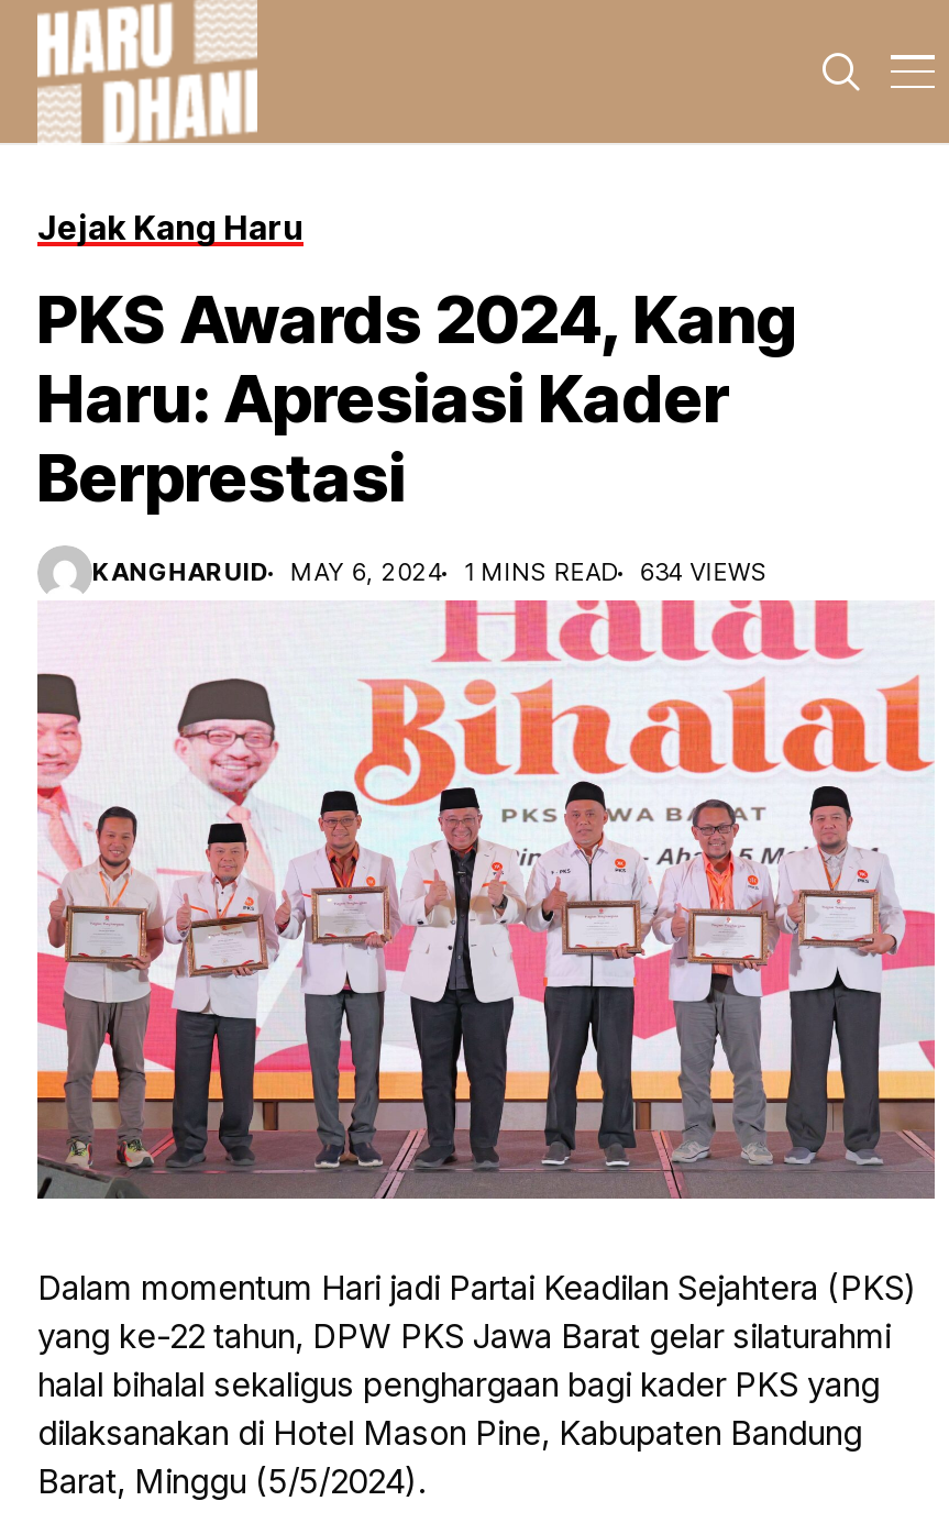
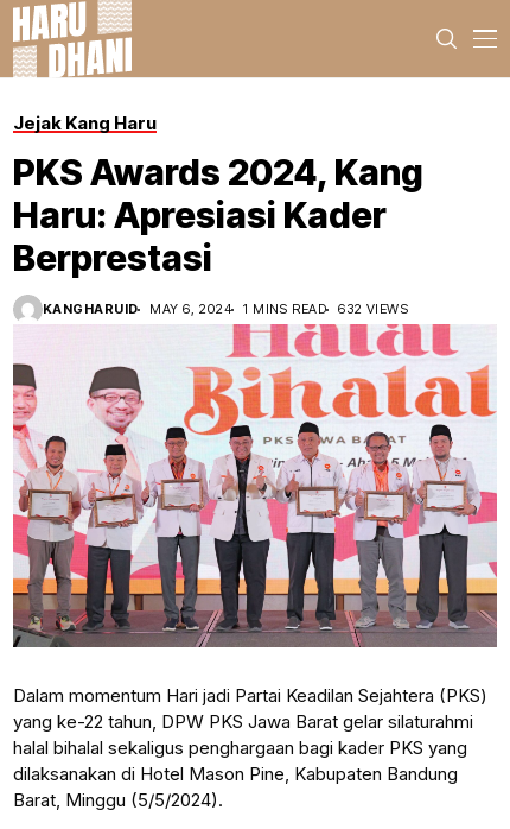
[92,556,768,587] KANGHARUID MAY 6, 2024 1 MINS READ 634 VIEWS -> [43,300,408,317] KANGHARUID MAY 6, 2024 1 MINS READ 632 VIEWS

